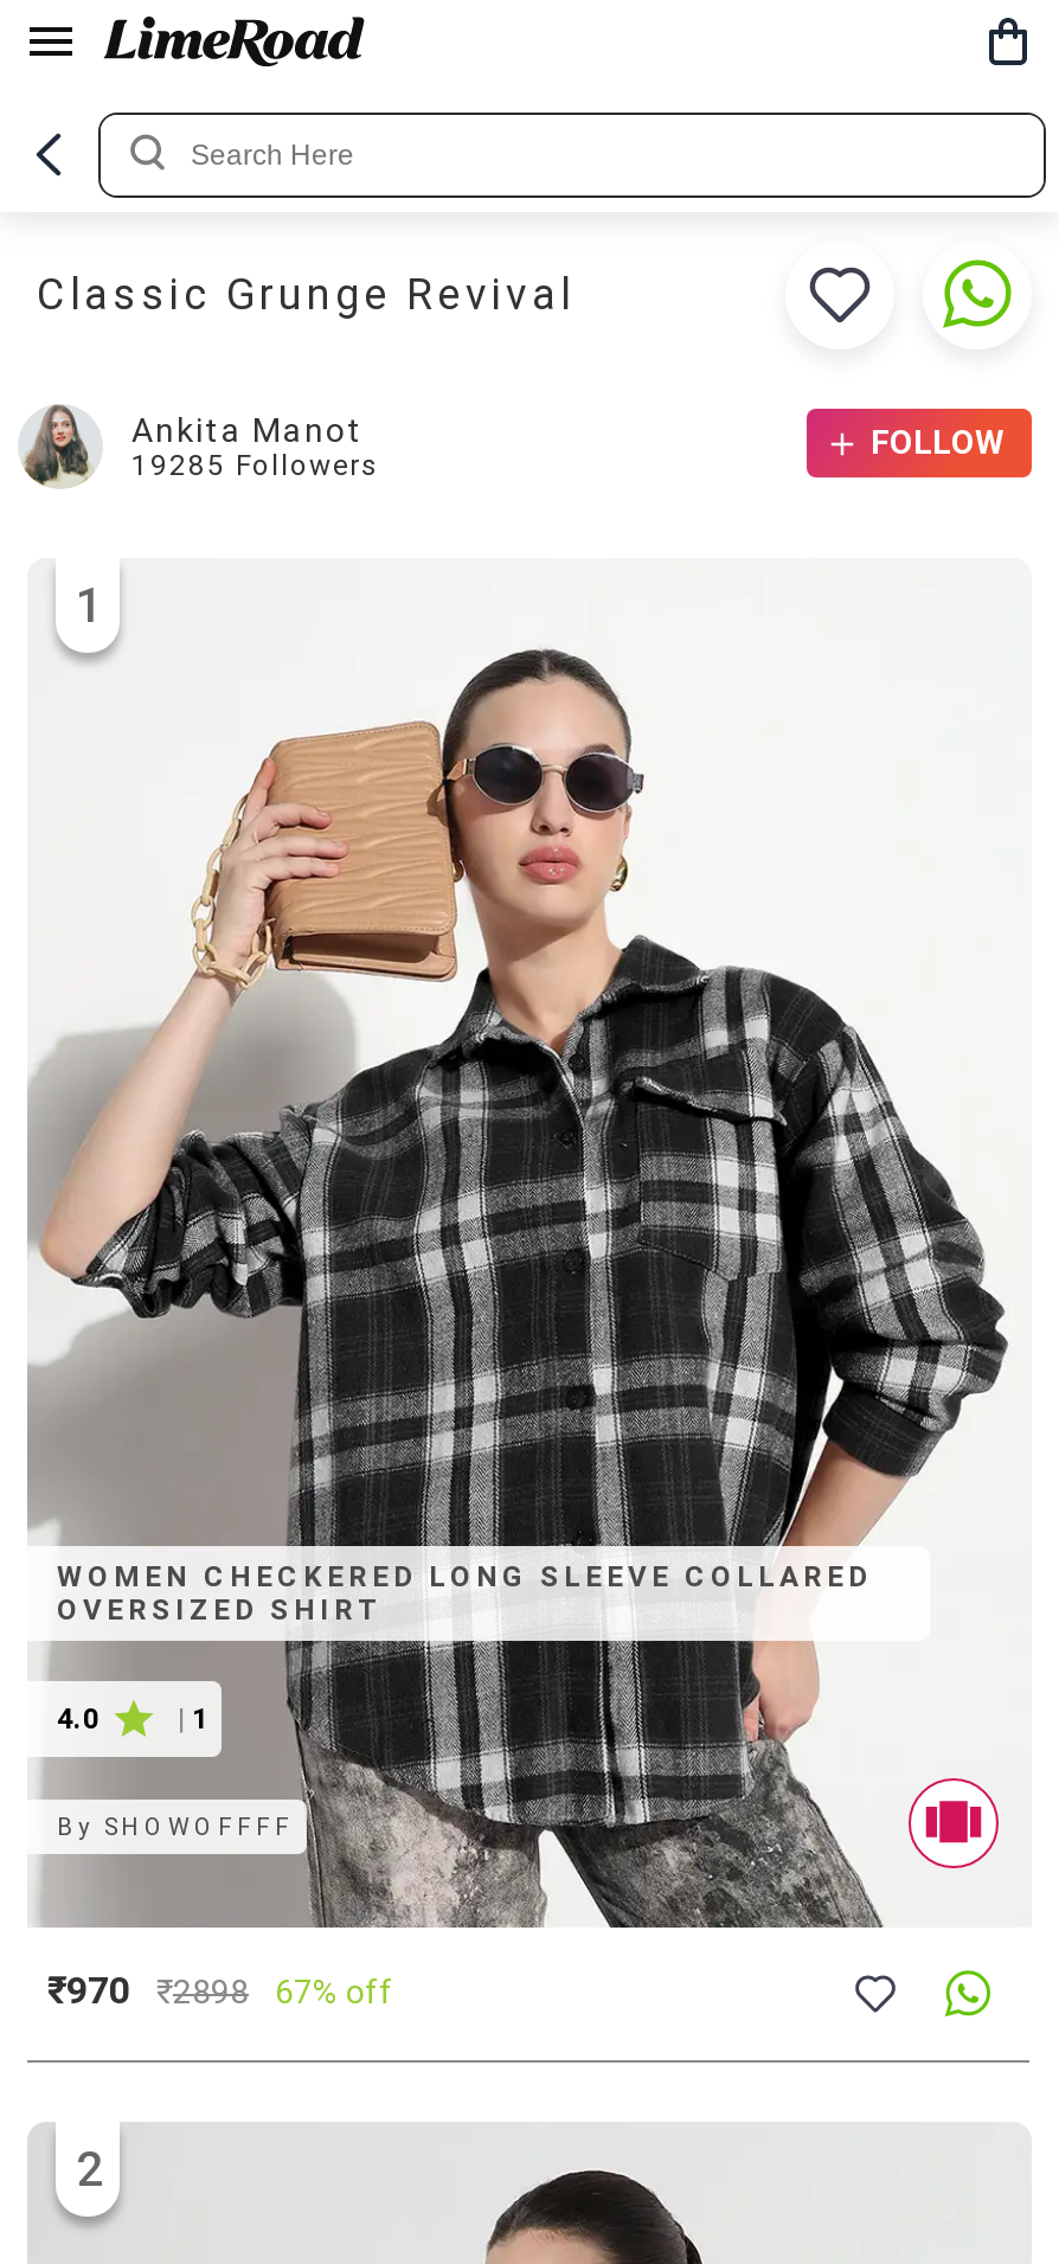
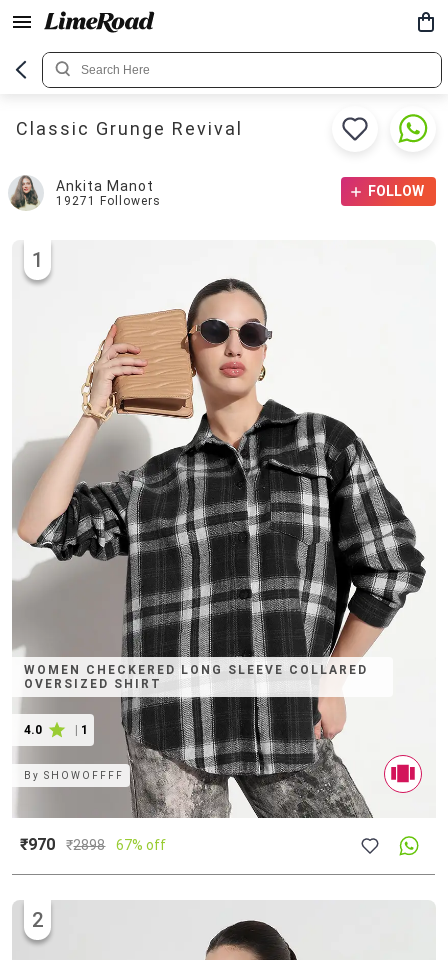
[131,449,380,482] 19285 Followers -> [56,194,161,208] 19271 Followers

